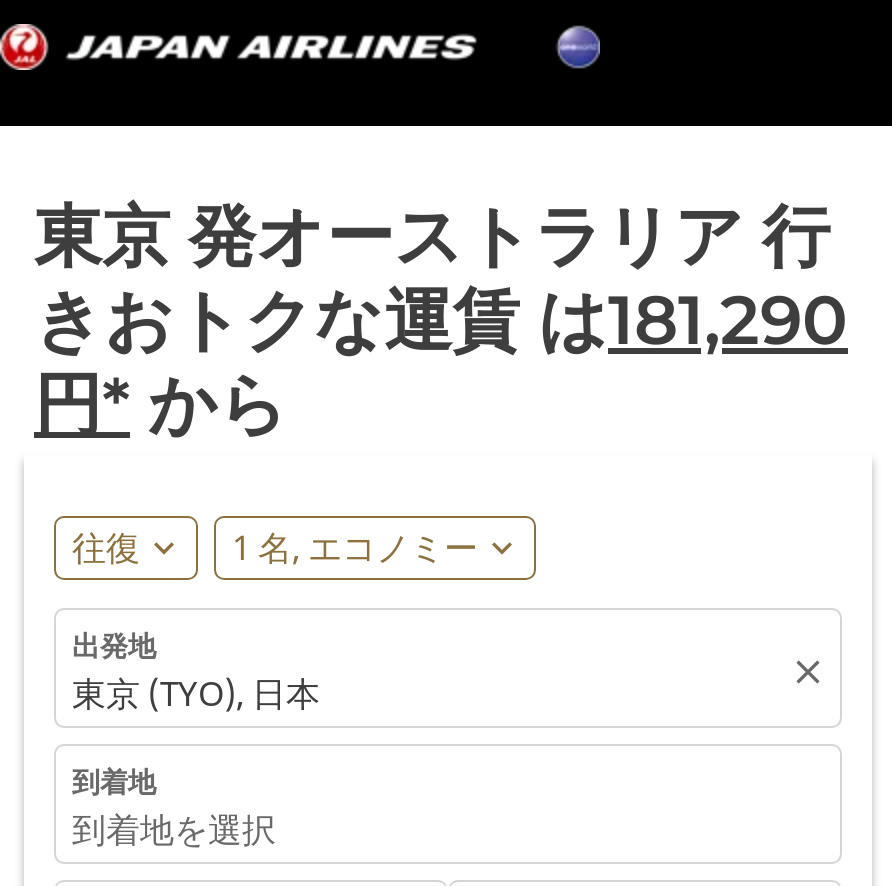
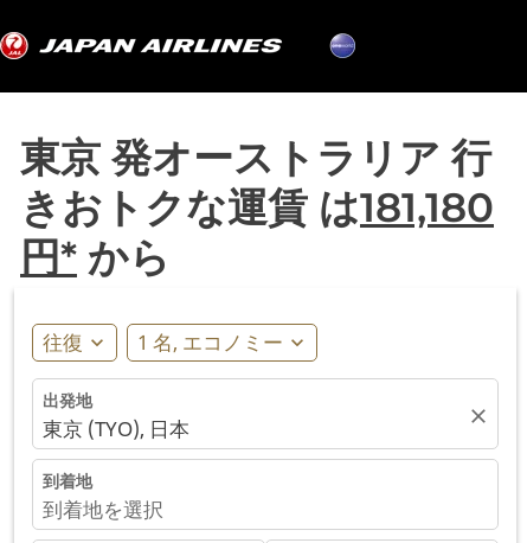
[34,278,848,360] きおトクな運賃 は181,290 -> [20,182,494,231] きおトクな運賃 は181,180

